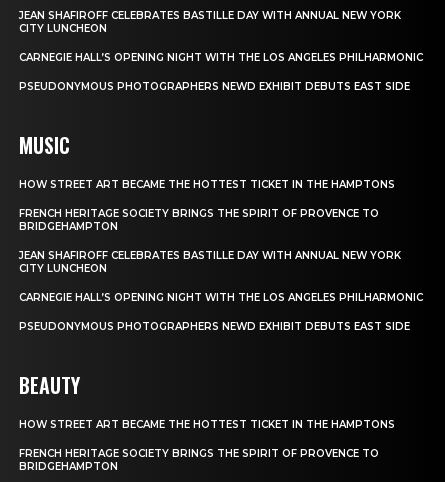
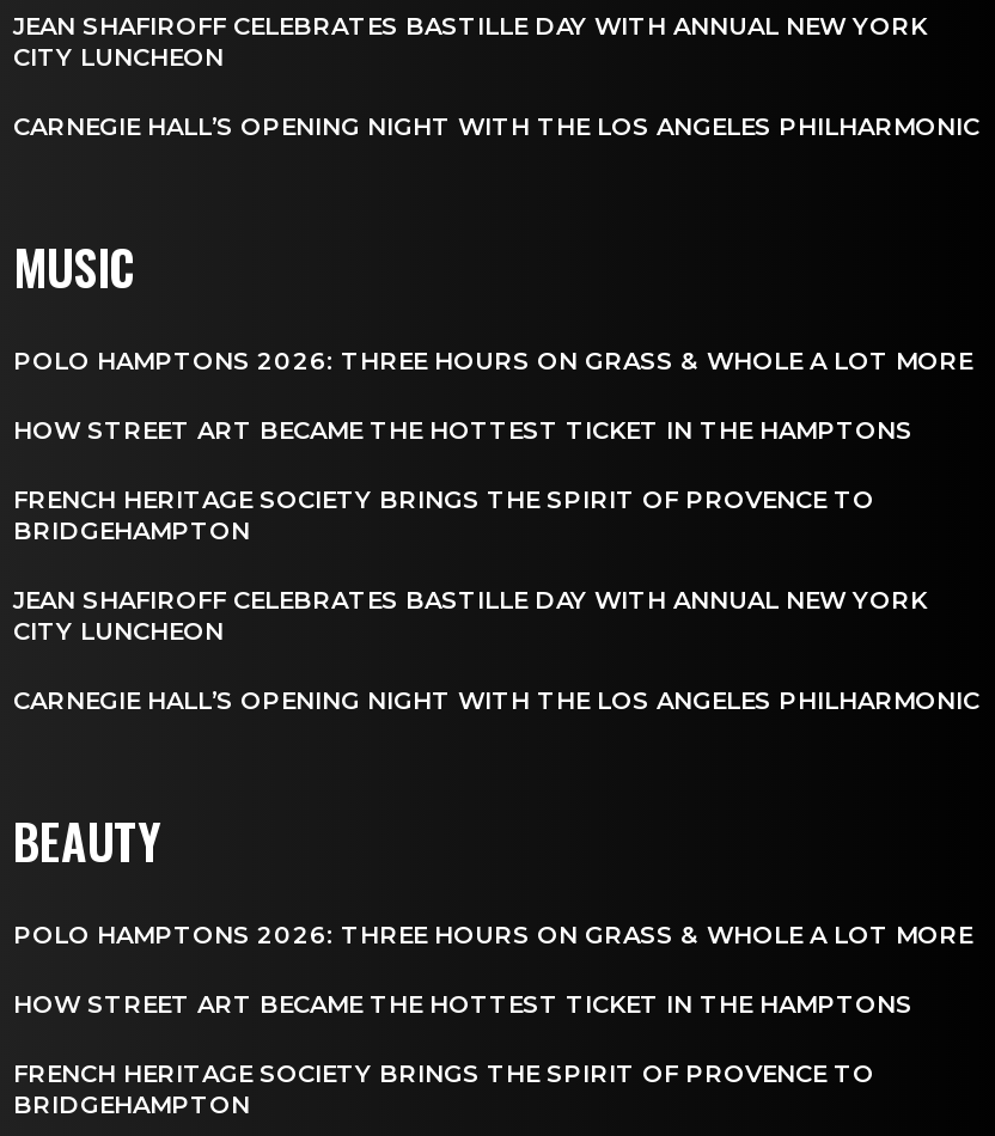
[19,80,410,93] PSEUDONYMOUS PHOTOGRAPHERS NEWD EXHIBIT DEBUTS EAST SIDE -> none
moved [19,130,70,160] -> [13,231,135,303]: MUSIC
none -> [13,346,972,377] POLO HAMPTONS 2026: THREE HOURS ON GRASS & WHOLE A LOT MORE
[19,320,410,333] PSEUDONYMOUS PHOTOGRAPHERS NEWD EXHIBIT DEBUTS EAST SIDE -> none
moved [19,370,80,400] -> [13,805,159,877]: BEAUTY
none -> [13,920,972,951] POLO HAMPTONS 2026: THREE HOURS ON GRASS & WHOLE A LOT MORE

